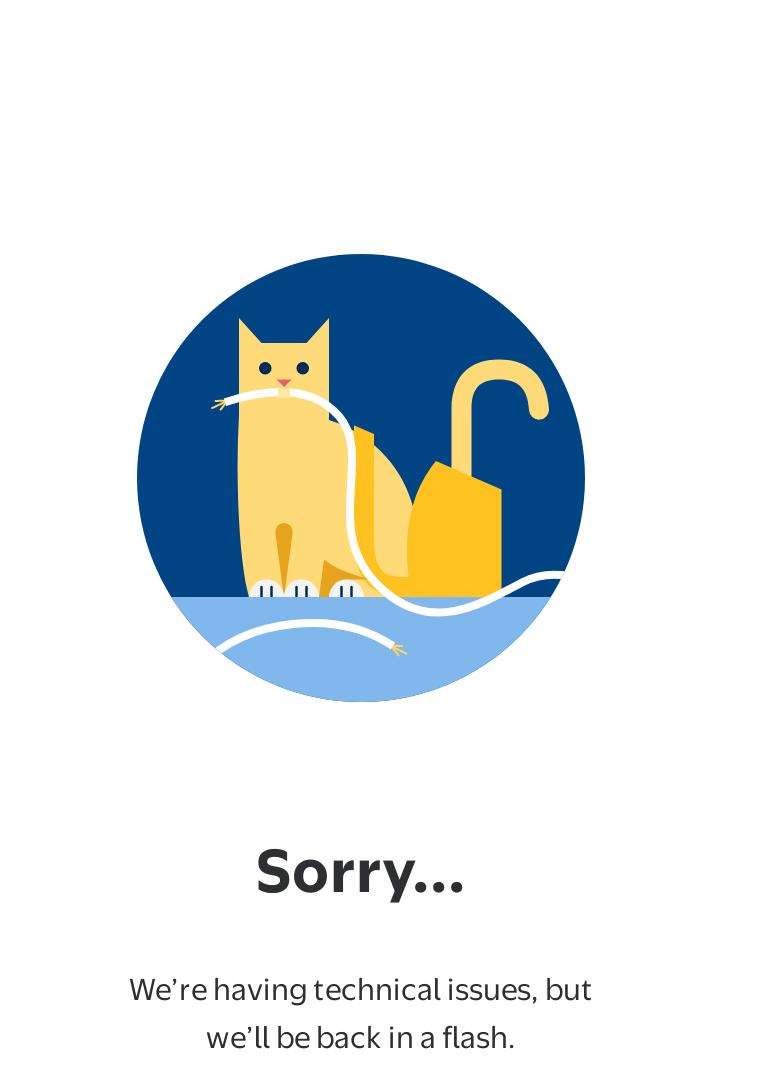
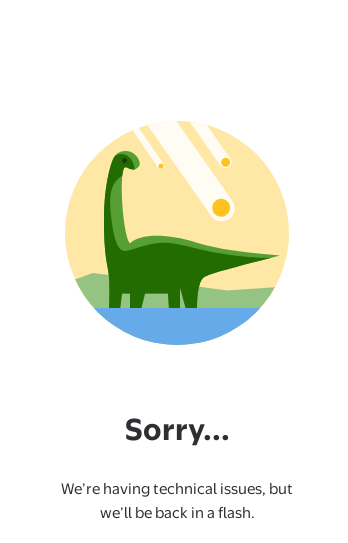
[135,252,587,658] [image] -> [65,121,289,322] [image]

